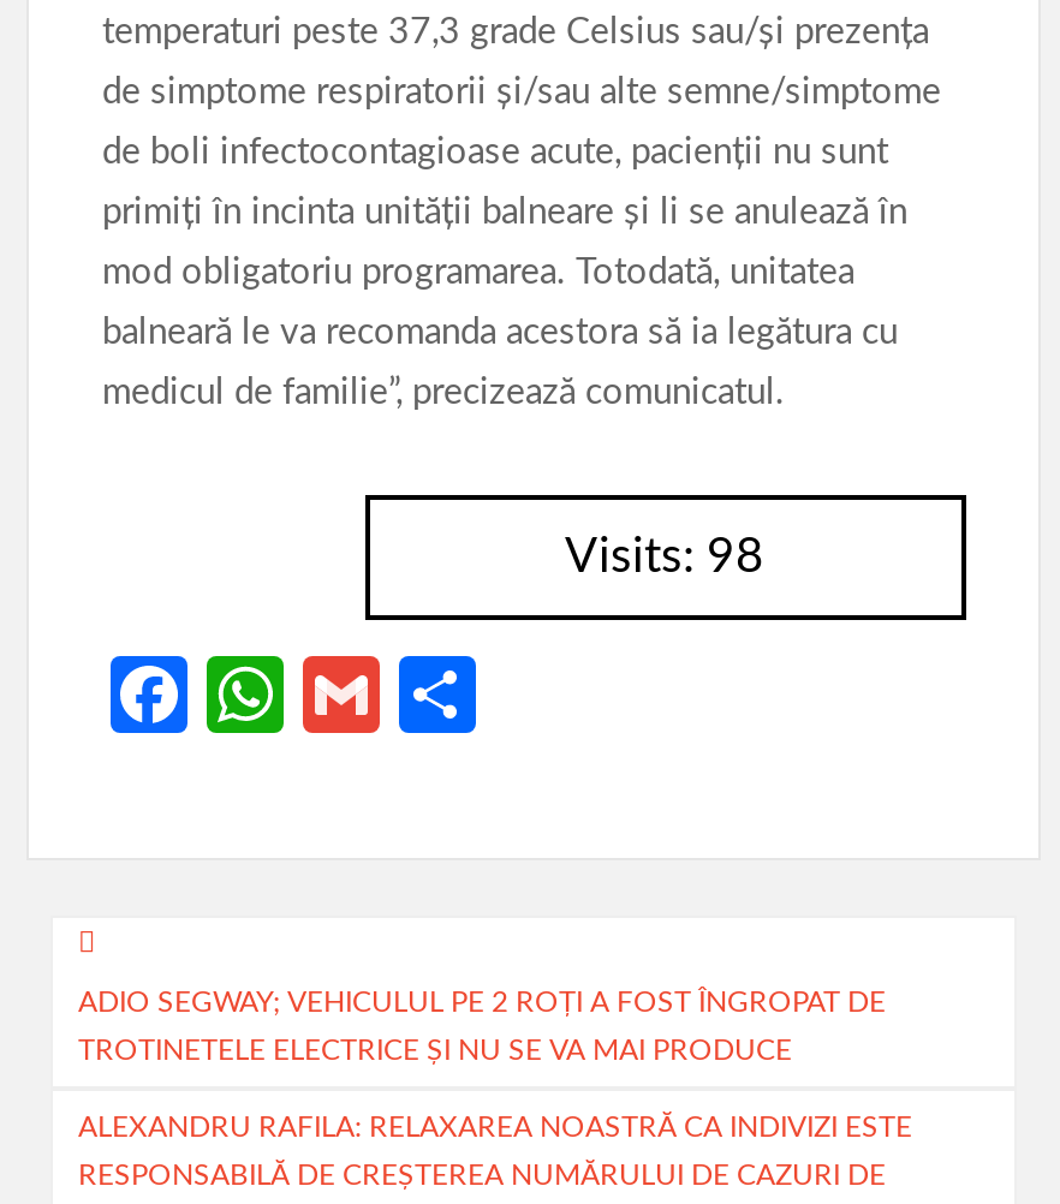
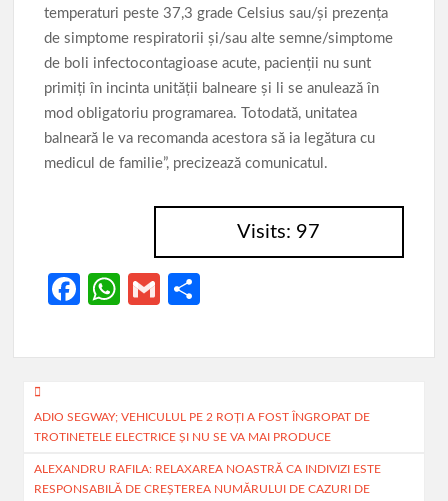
[565,534,764,582] Visits: 98 -> [237,222,320,242] Visits: 97

